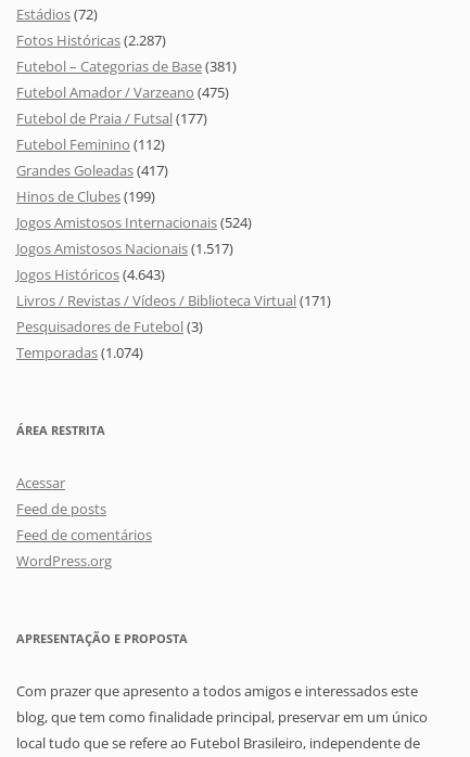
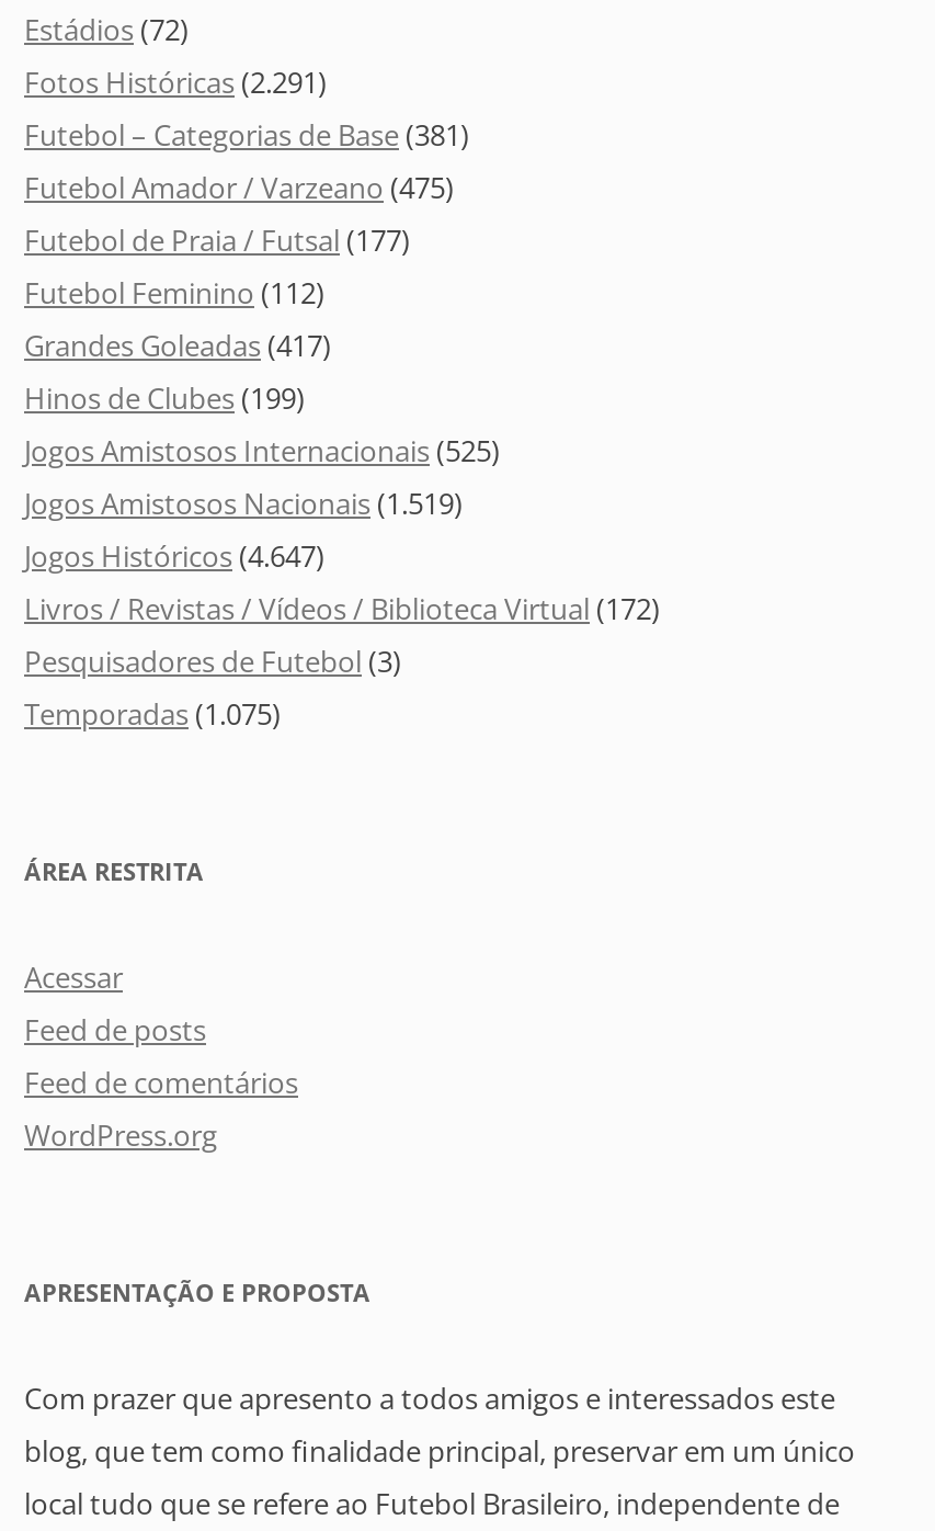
[16,30,166,50] Fotos Históricas (2.287) -> [24,62,327,101] Fotos Históricas (2.291)
[16,213,252,232] Jogos Amistosos Internacionais (524) -> [24,430,500,470] Jogos Amistosos Internacionais (525)
[16,239,233,258] Jogos Amistosos Nacionais (1.517) -> [24,483,463,522] Jogos Amistosos Nacionais (1.519)
[16,265,165,284] Jogos Históricos (4.643) -> [24,535,324,575] Jogos Históricos (4.647)
[16,291,331,310] Livros / Revistas / Vídeos / Biblioteca Virtual (171) -> [24,588,660,628] Livros / Revistas / Vídeos / Biblioteca Virtual (172)
[16,343,143,362] Temporadas (1.074) -> [24,693,281,733] Temporadas (1.075)

